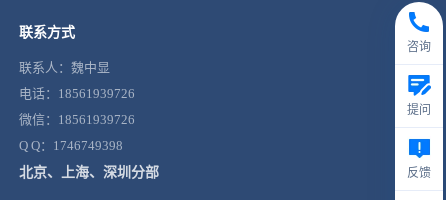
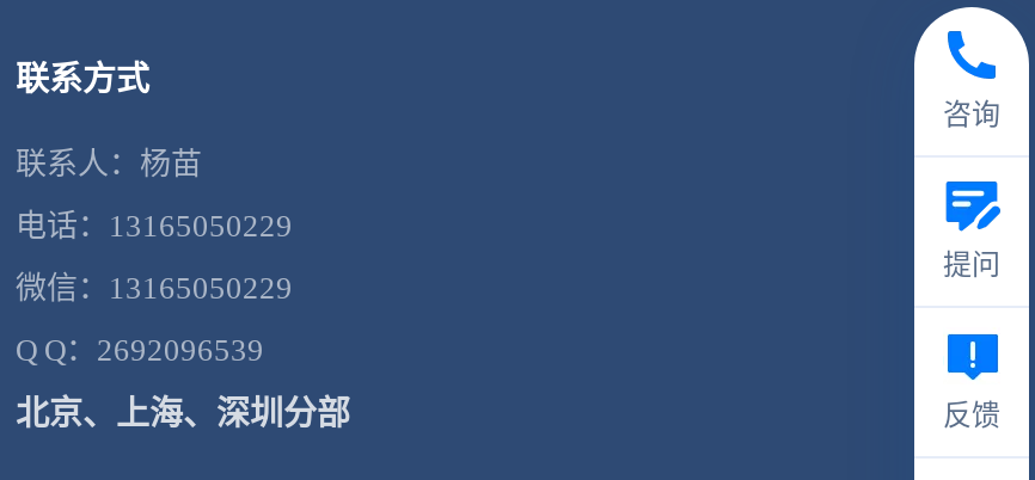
[19,60,110,75] 联系人：魏中显 -> [16,146,202,181] 联系人：杨苗
[19,86,135,101] 电话：18561939726 -> [16,208,293,244] 电话：13165050229
[19,112,135,127] 微信：18561939726 -> [16,270,293,306] 微信：13165050229
[19,138,123,153] Q Q：1746749398 -> [16,332,264,368] Q Q：2692096539

